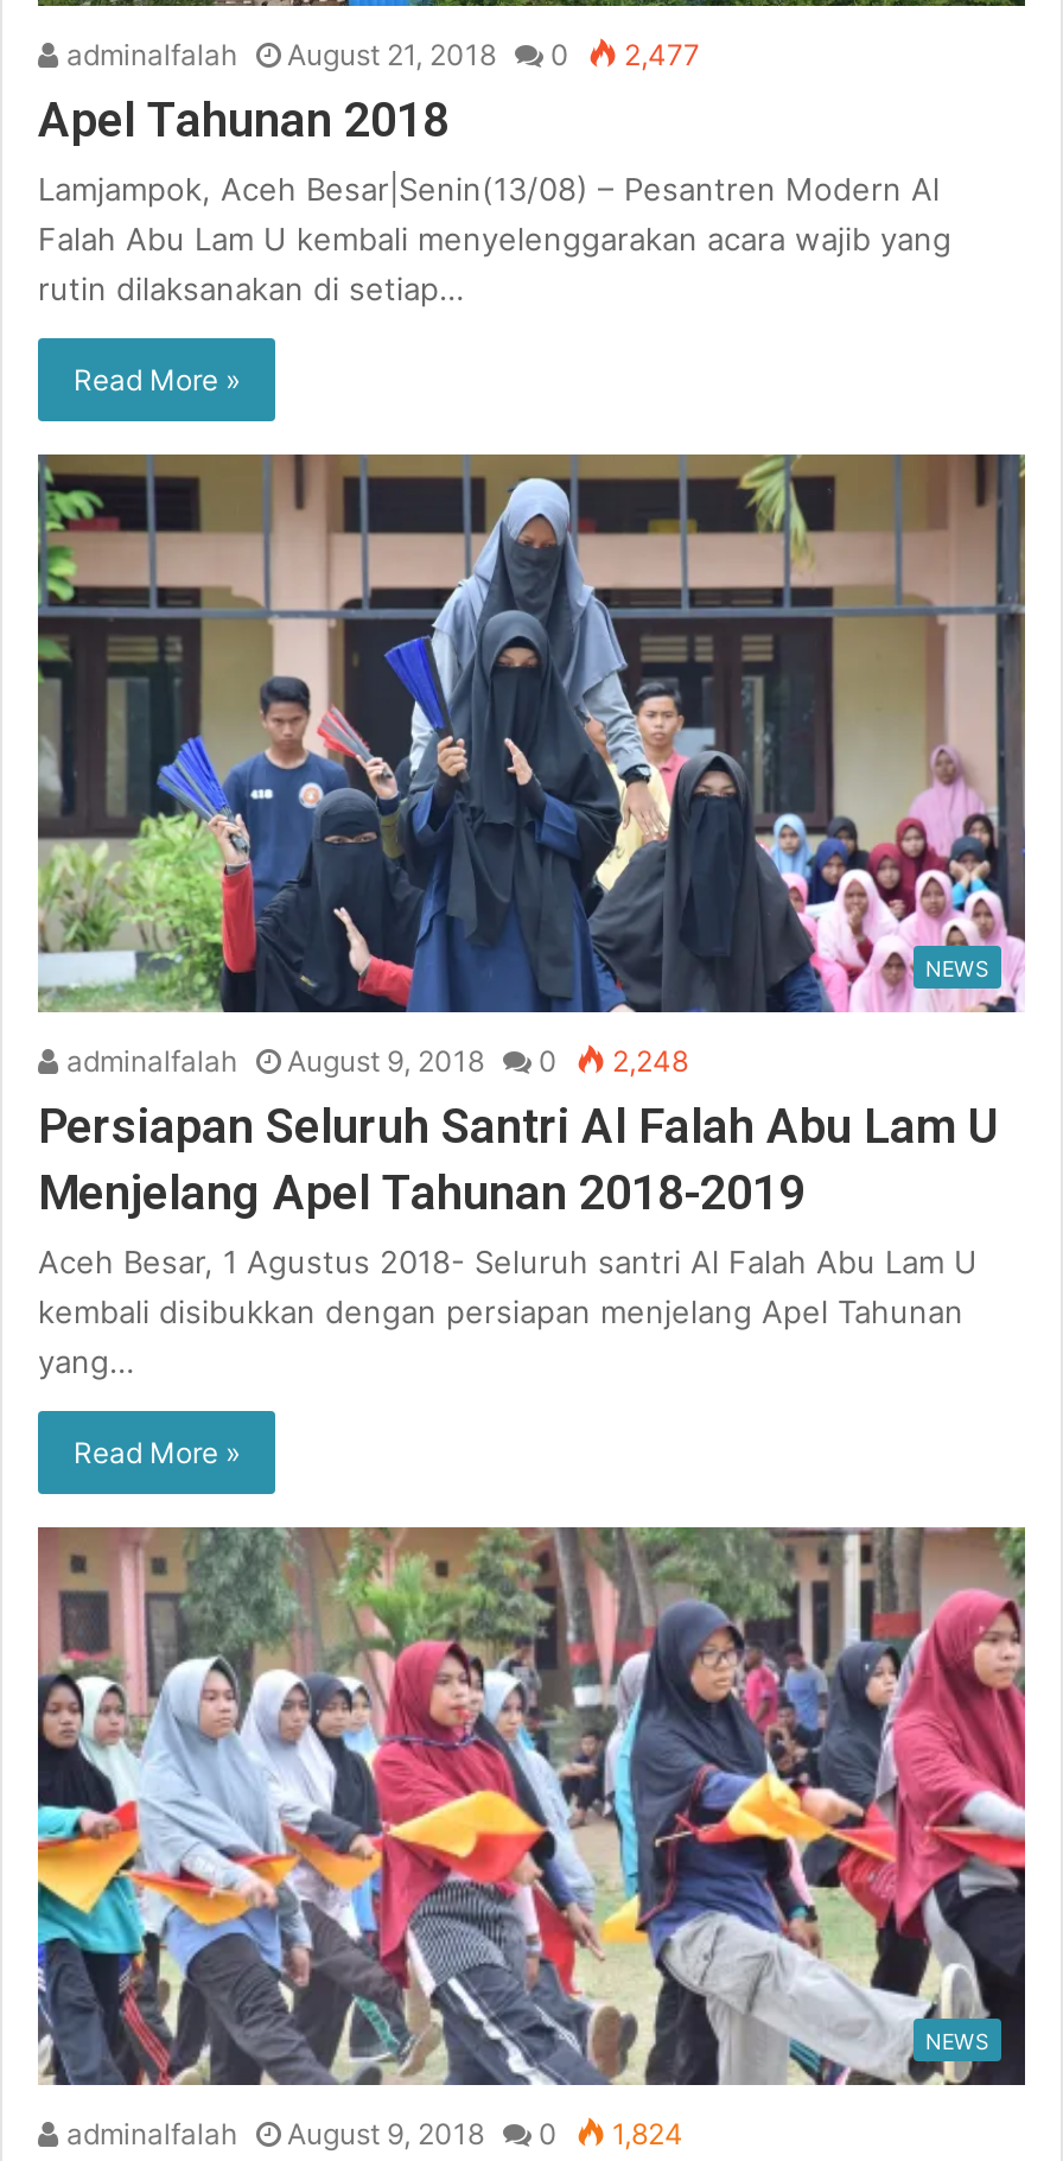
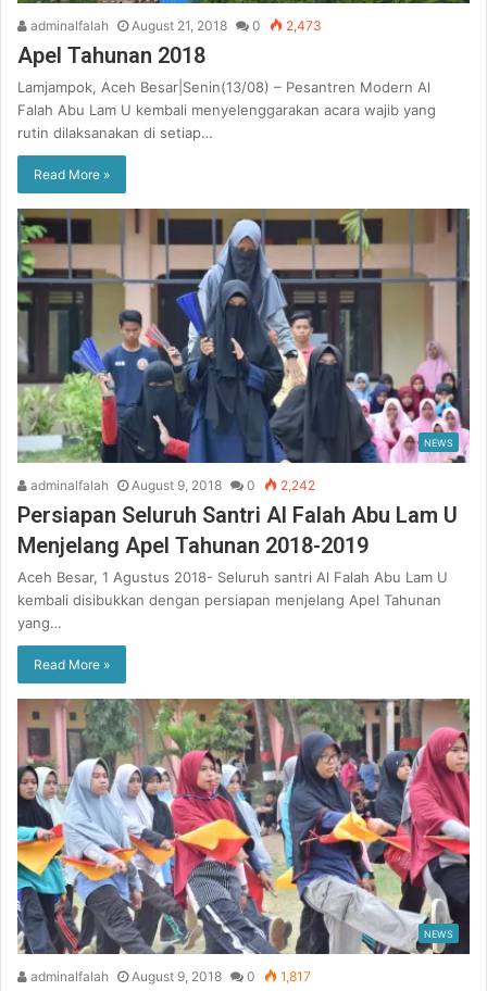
[59,38,700,73] adminalfalah August 21, 2018 0 2,477 -> [27,17,322,33] adminalfalah August 21, 2018 0 2,473
[59,1043,688,1079] adminalfalah August 9, 2018 0 2,248 -> [27,478,315,494] adminalfalah August 9, 2018 0 2,242
[59,2115,683,2151] adminalfalah August 9, 2018 0 1,824 -> [27,968,311,985] adminalfalah August 9, 2018 0 1,817

